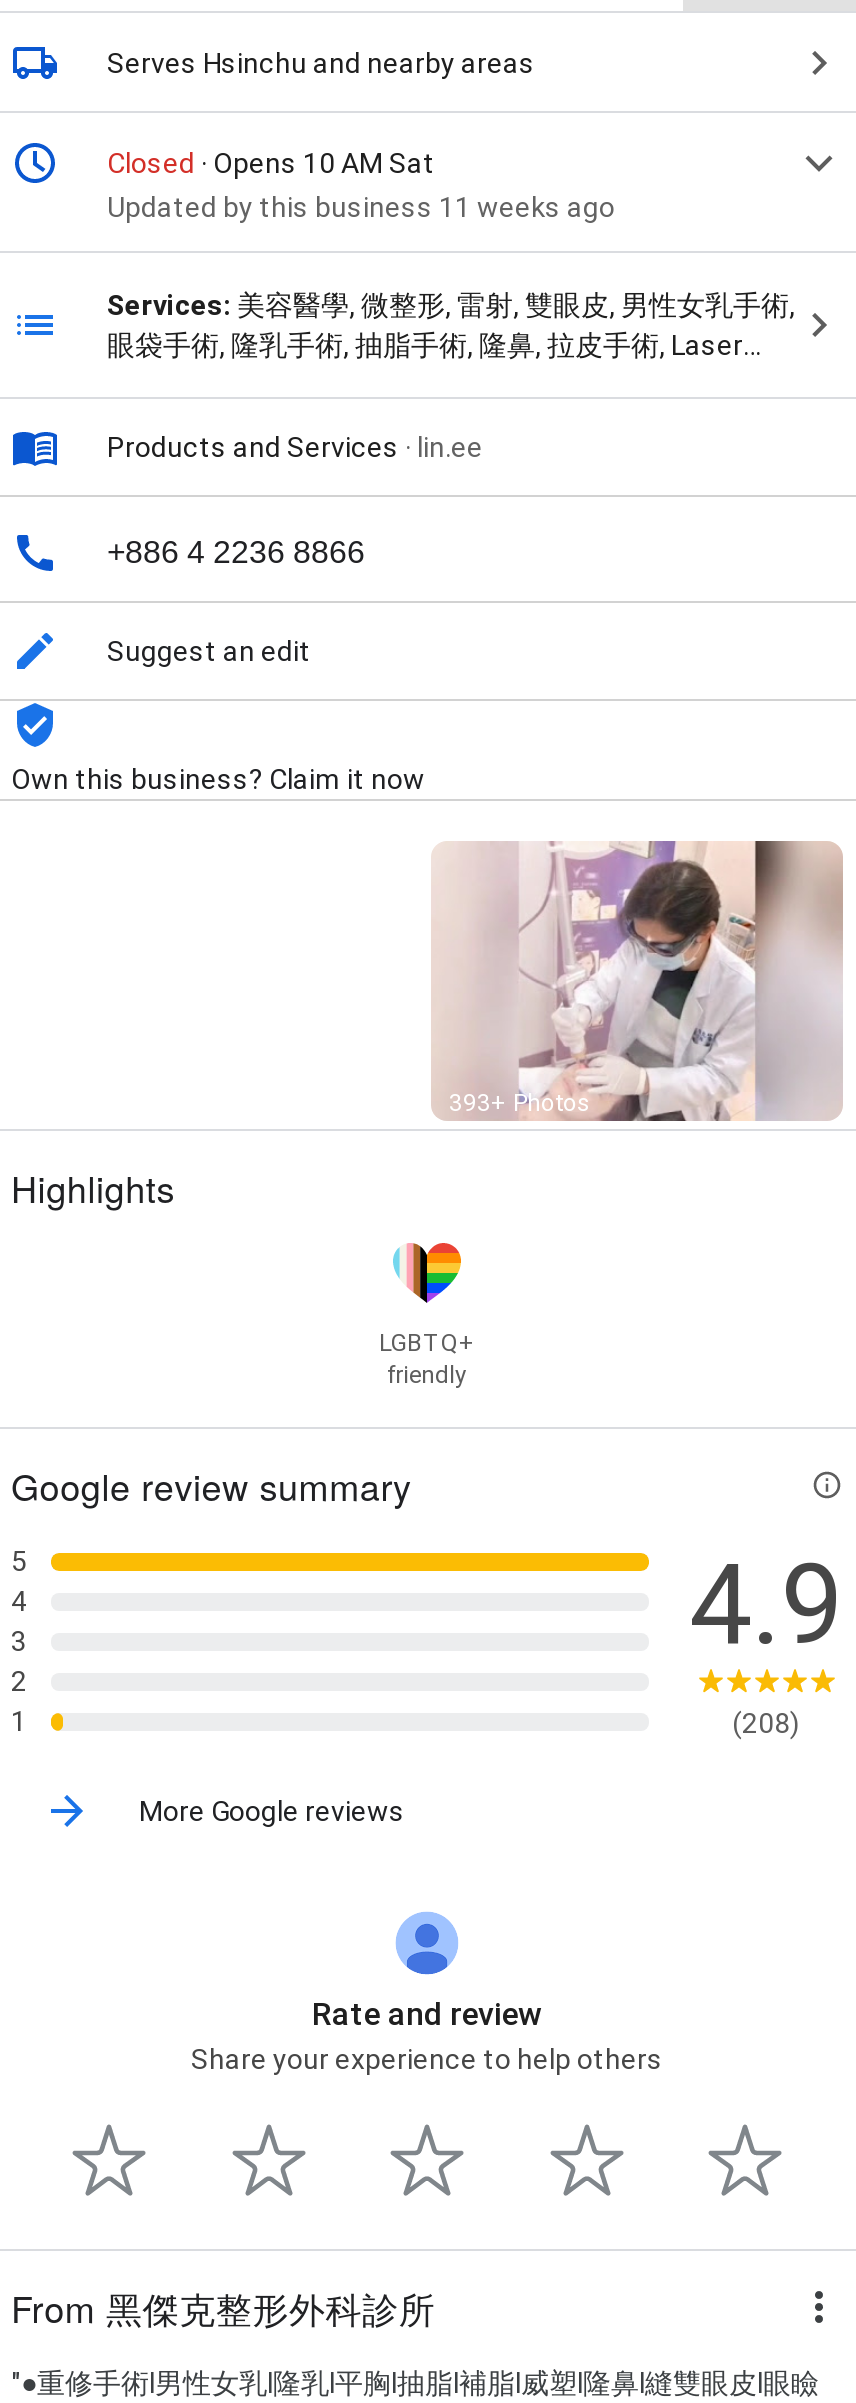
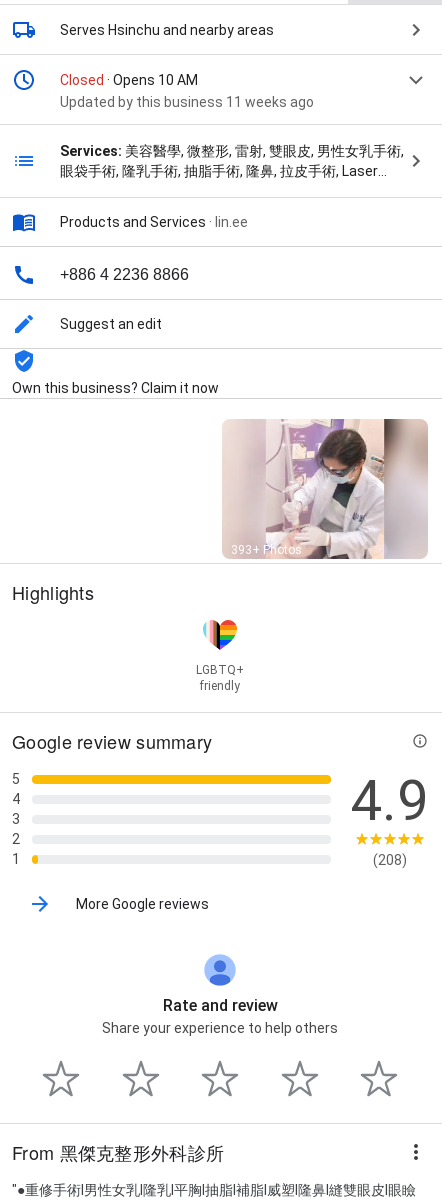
[107,147,435,179] Closed · Opens 10 AM Sat -> [60,72,198,88] Closed · Opens 10 AM

